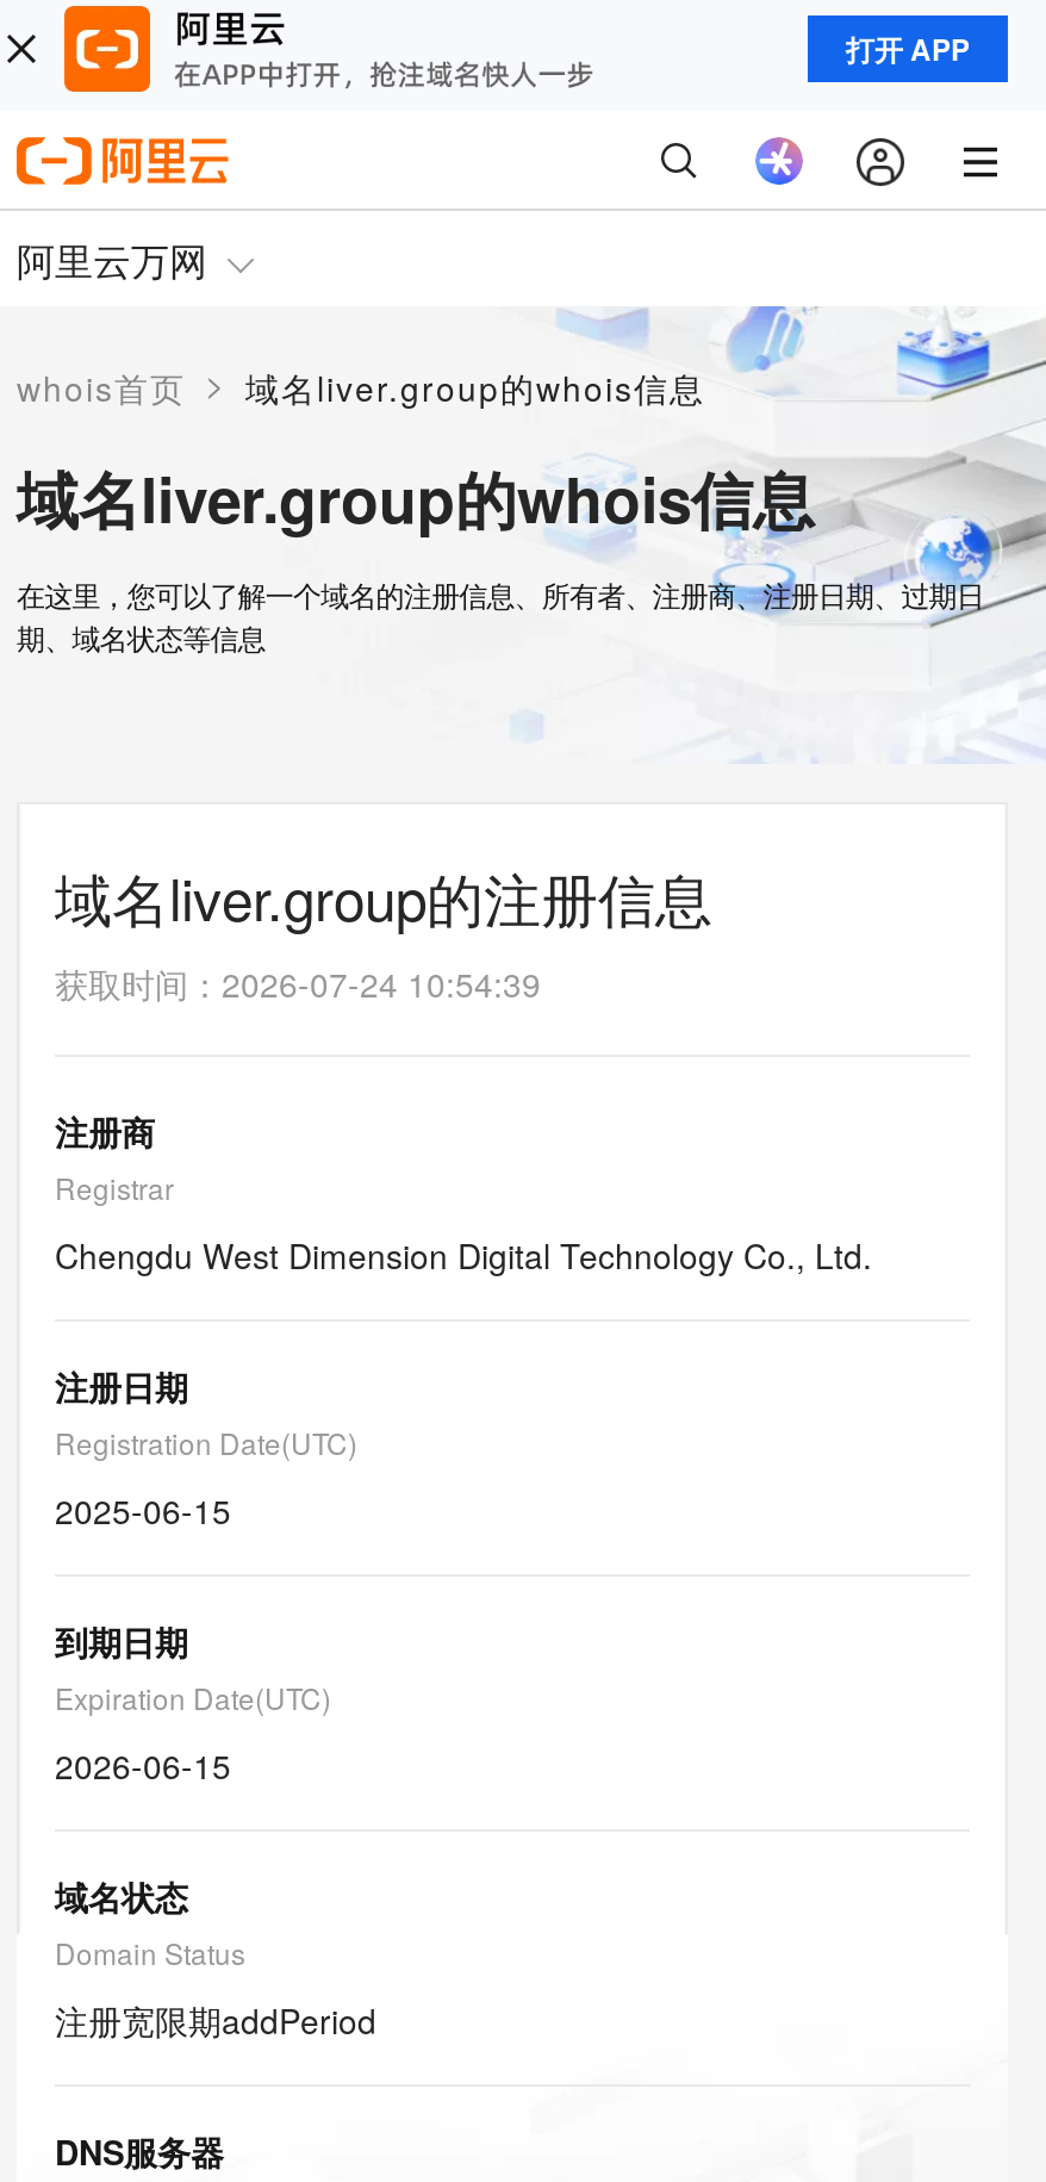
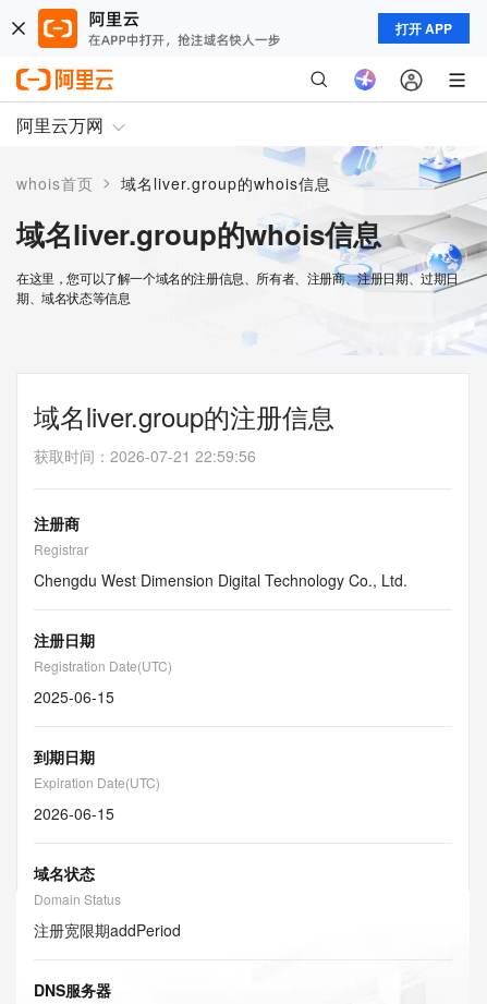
[55,959,541,1007] 获取时间：2026-07-24 10:54:39 -> [34,445,256,467] 获取时间：2026-07-21 22:59:56

